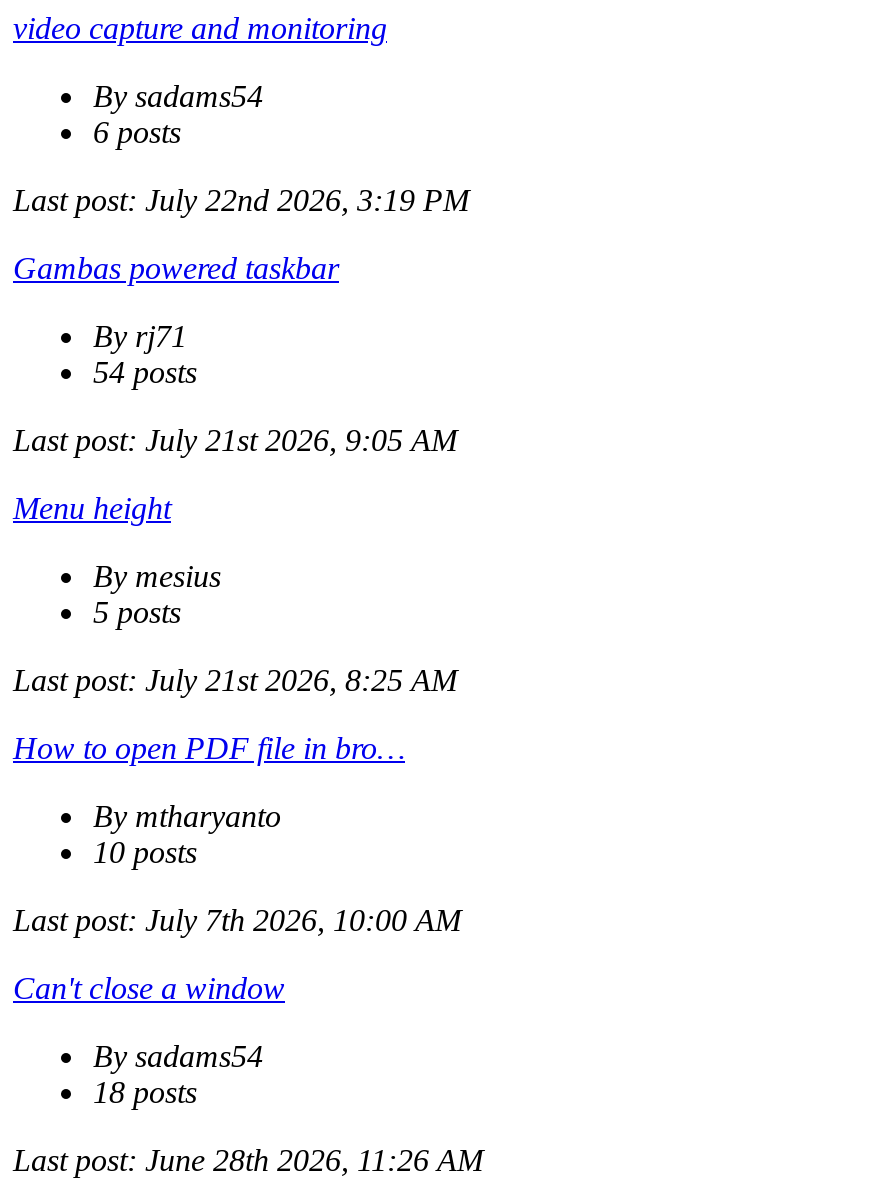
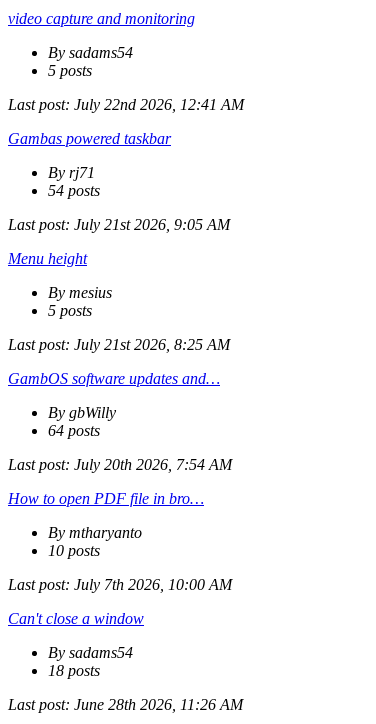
[93,114,181,148] 6 posts -> [48,62,92,79] 5 posts
[13,182,469,216] Last post: July 22nd 2026, 3:19 PM -> [8,96,244,113] Last post: July 22nd 2026, 12:41 AM
none -> [8,370,232,473] GambOS software updates and… | By gbWilly | 64 posts | Last post: July 20th 2026, 7:54 AM

